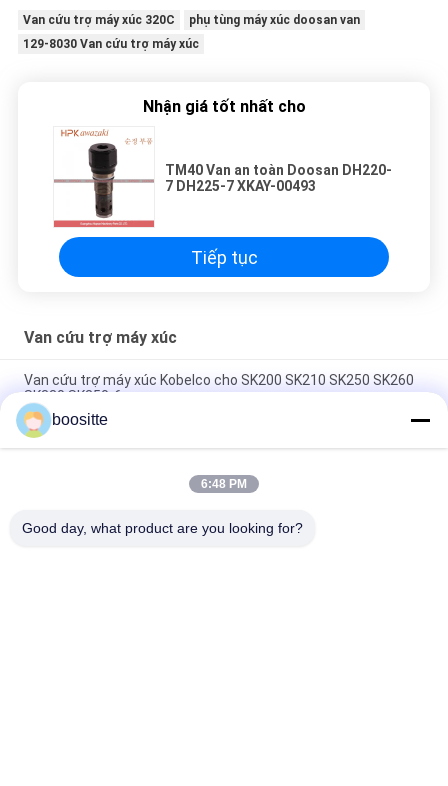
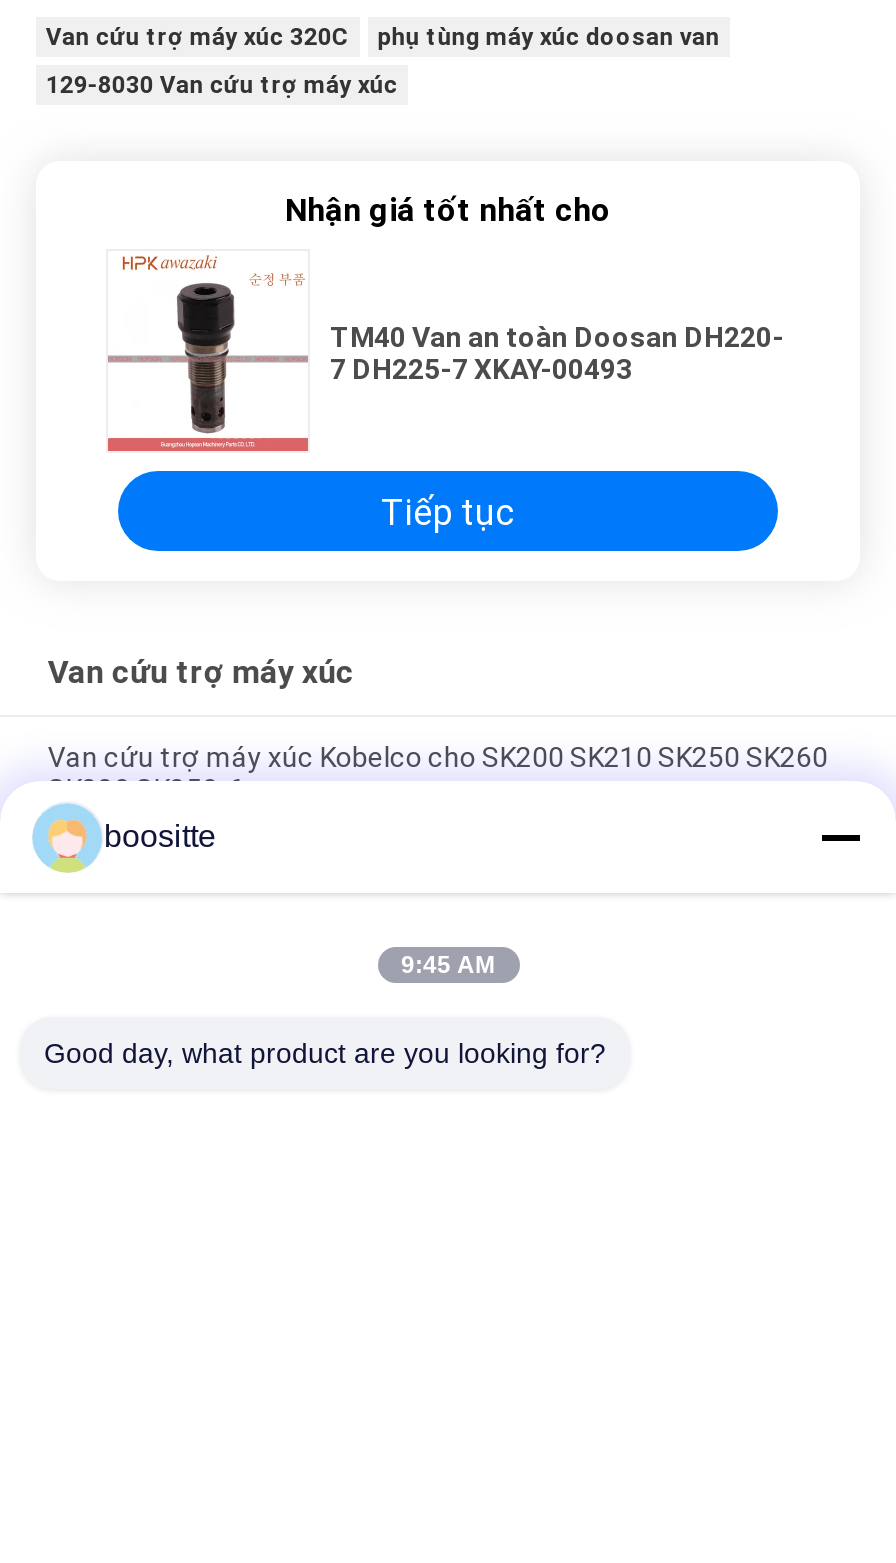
[201,477,247,491] 6:48 PM -> [401,951,495,979] 9:45 AM

